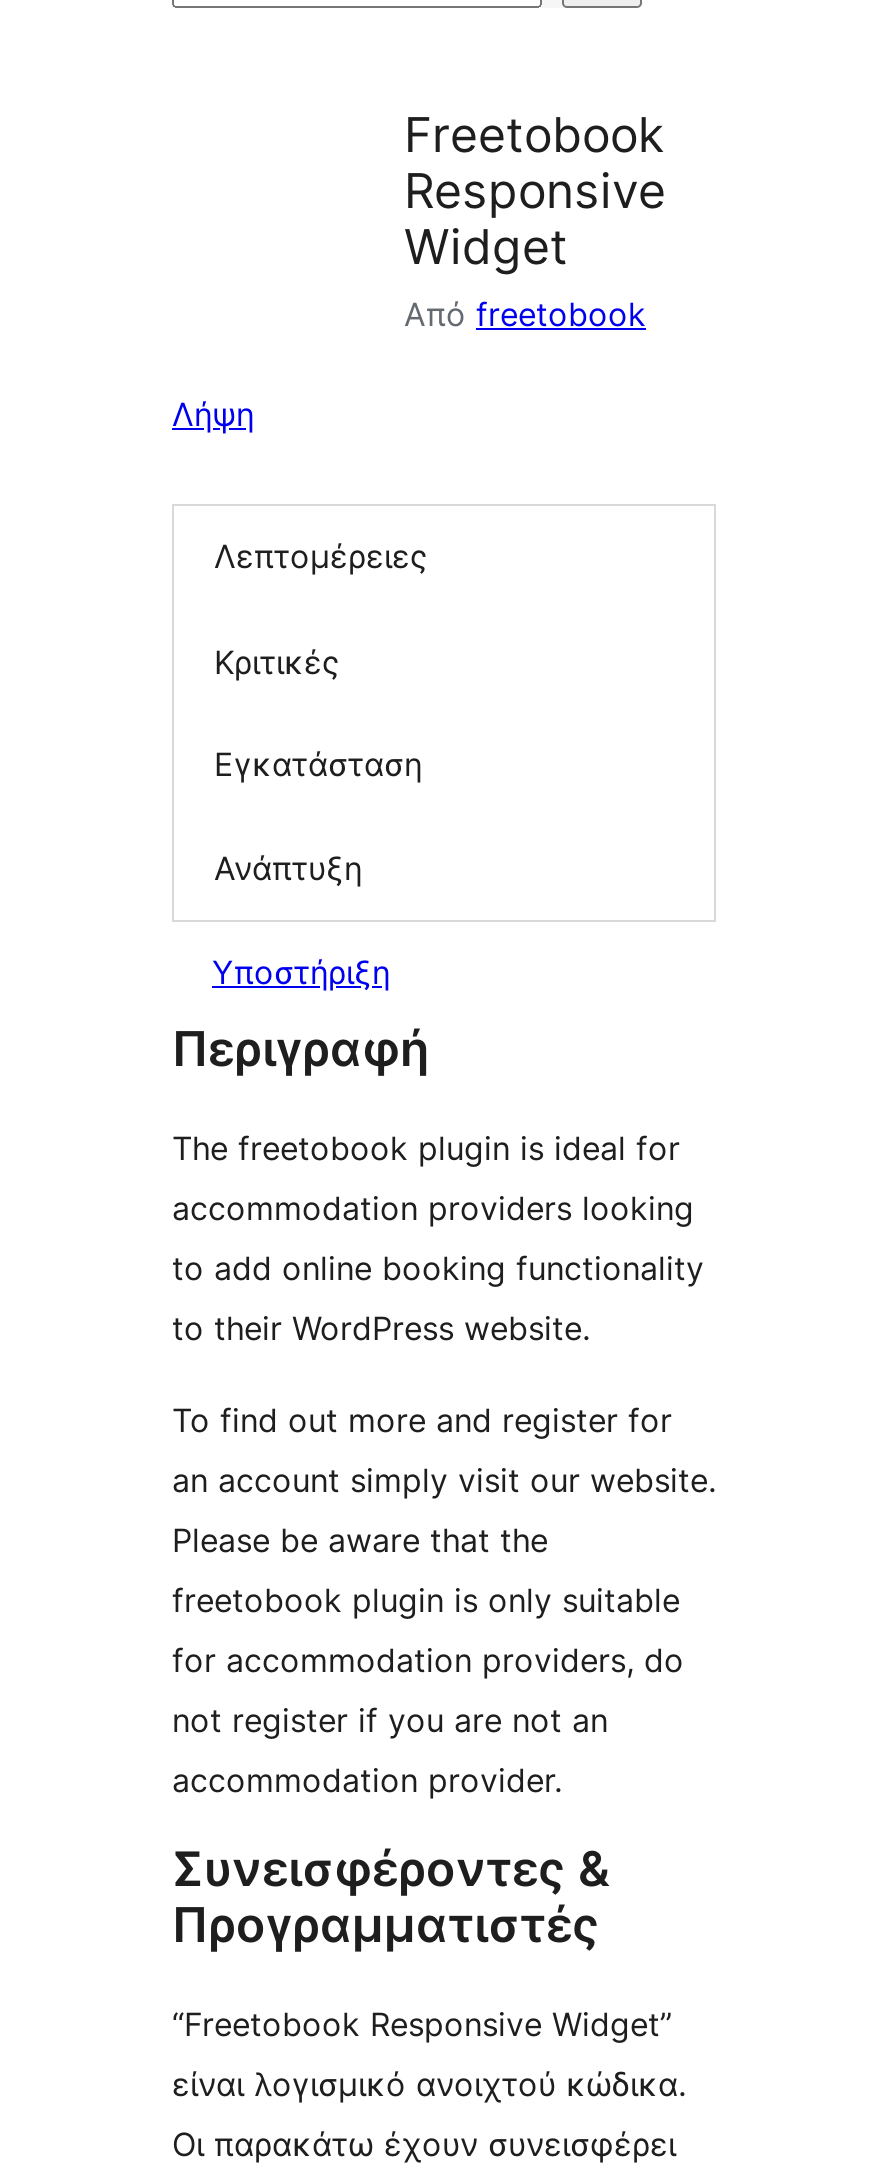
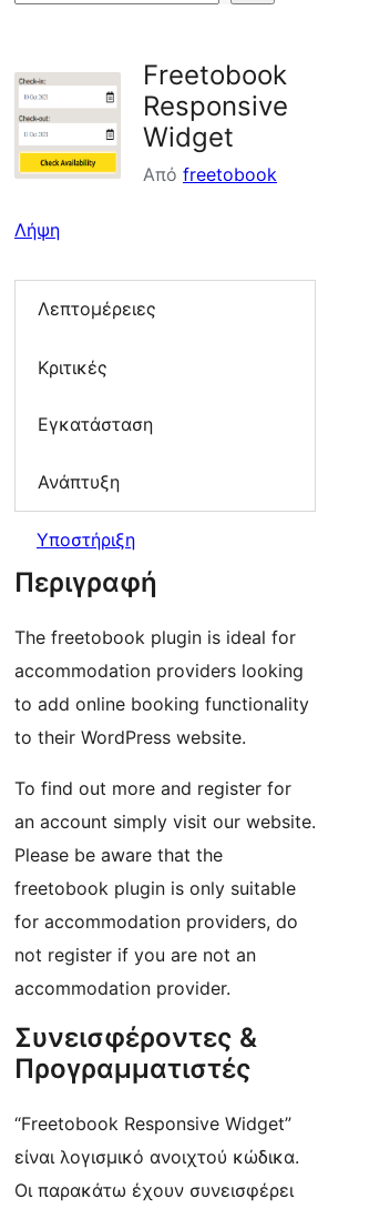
none -> [14,72,121,179] [image]

